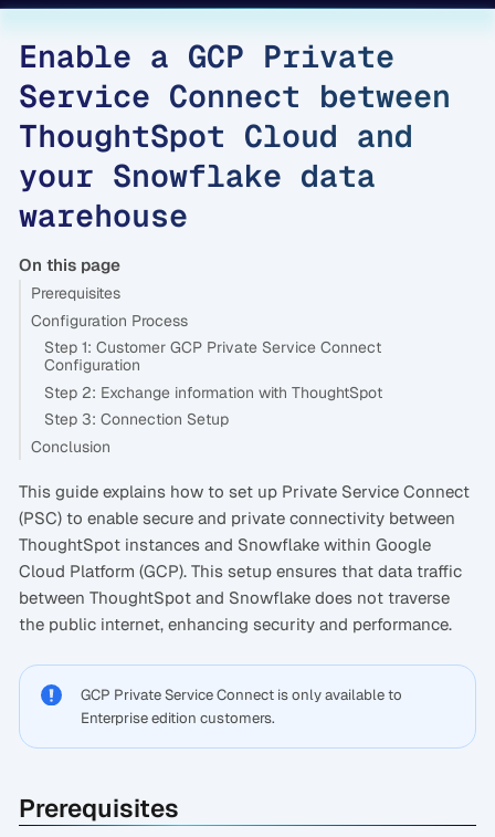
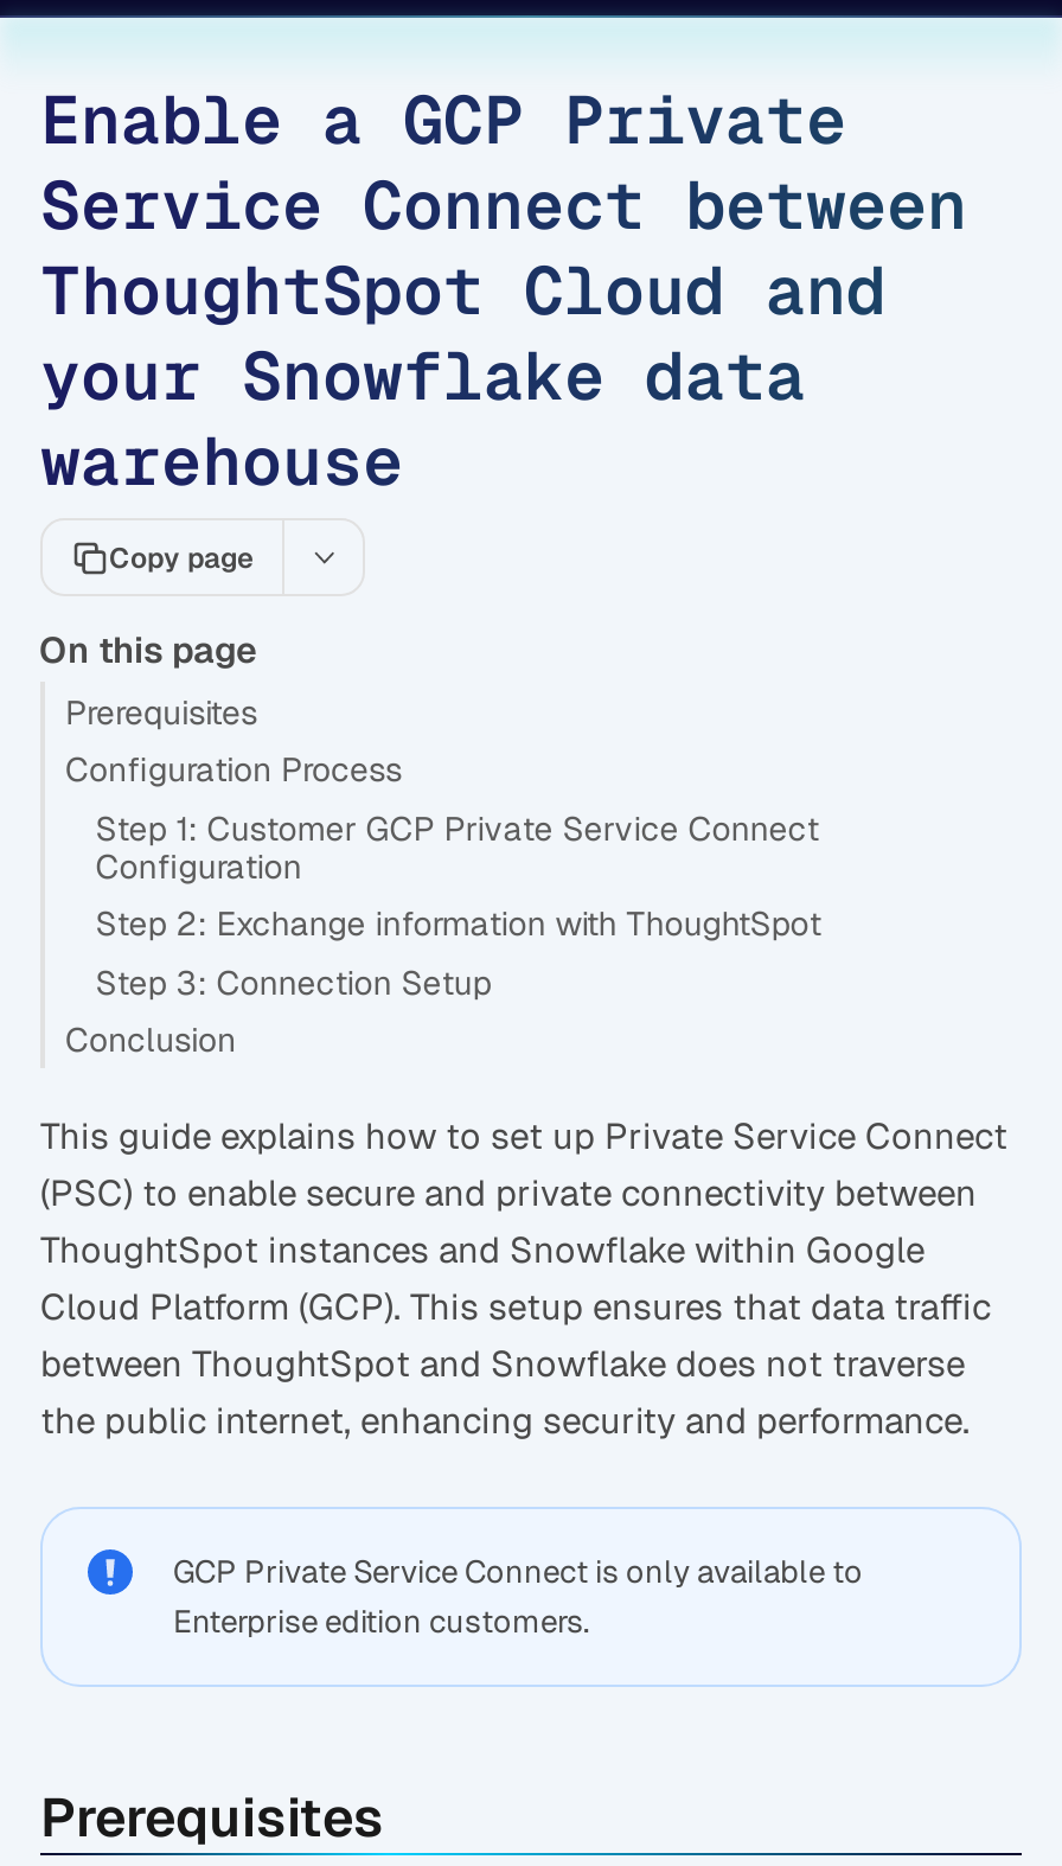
none -> [109,539,254,574] Copy page

